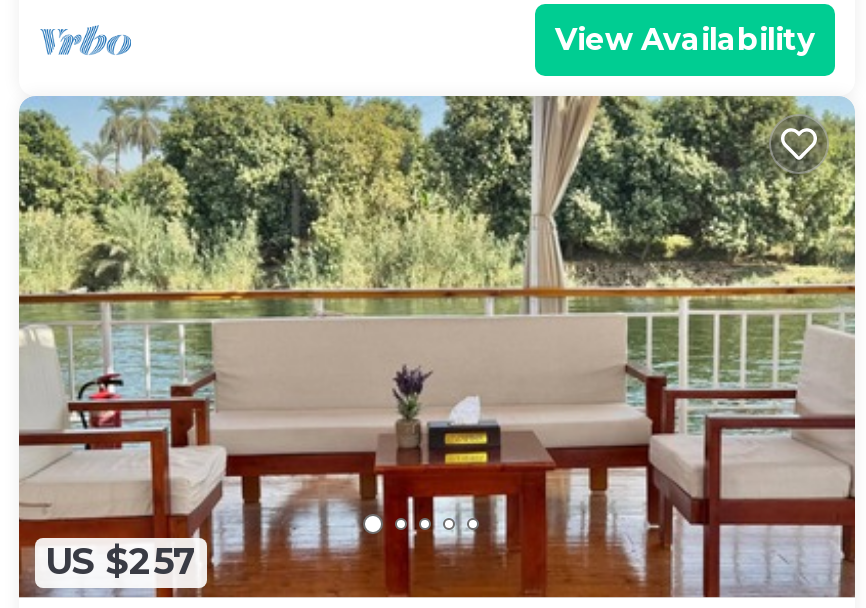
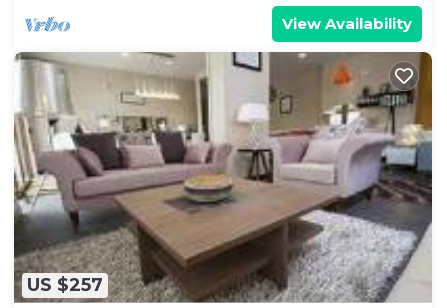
[17,96,855,598] [image] -> [14,51,433,303] [image]

